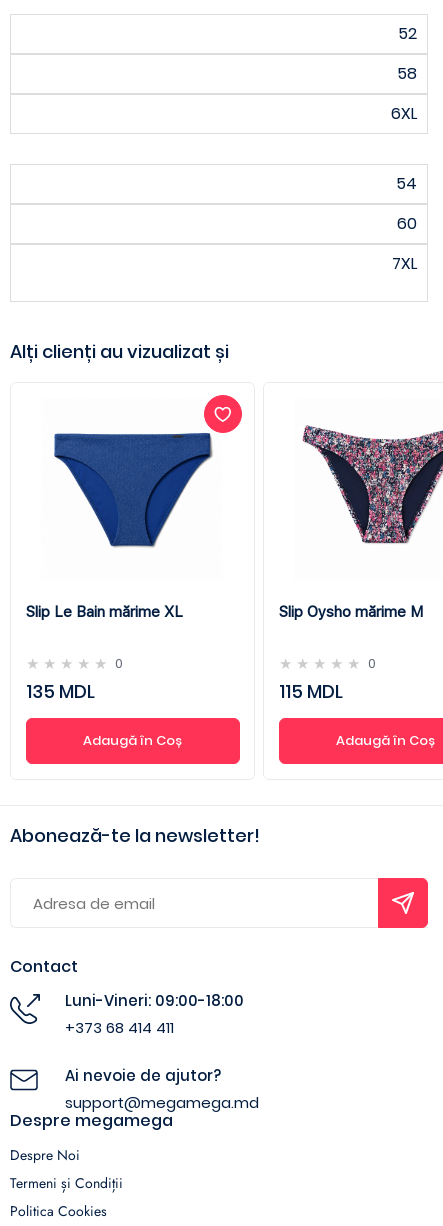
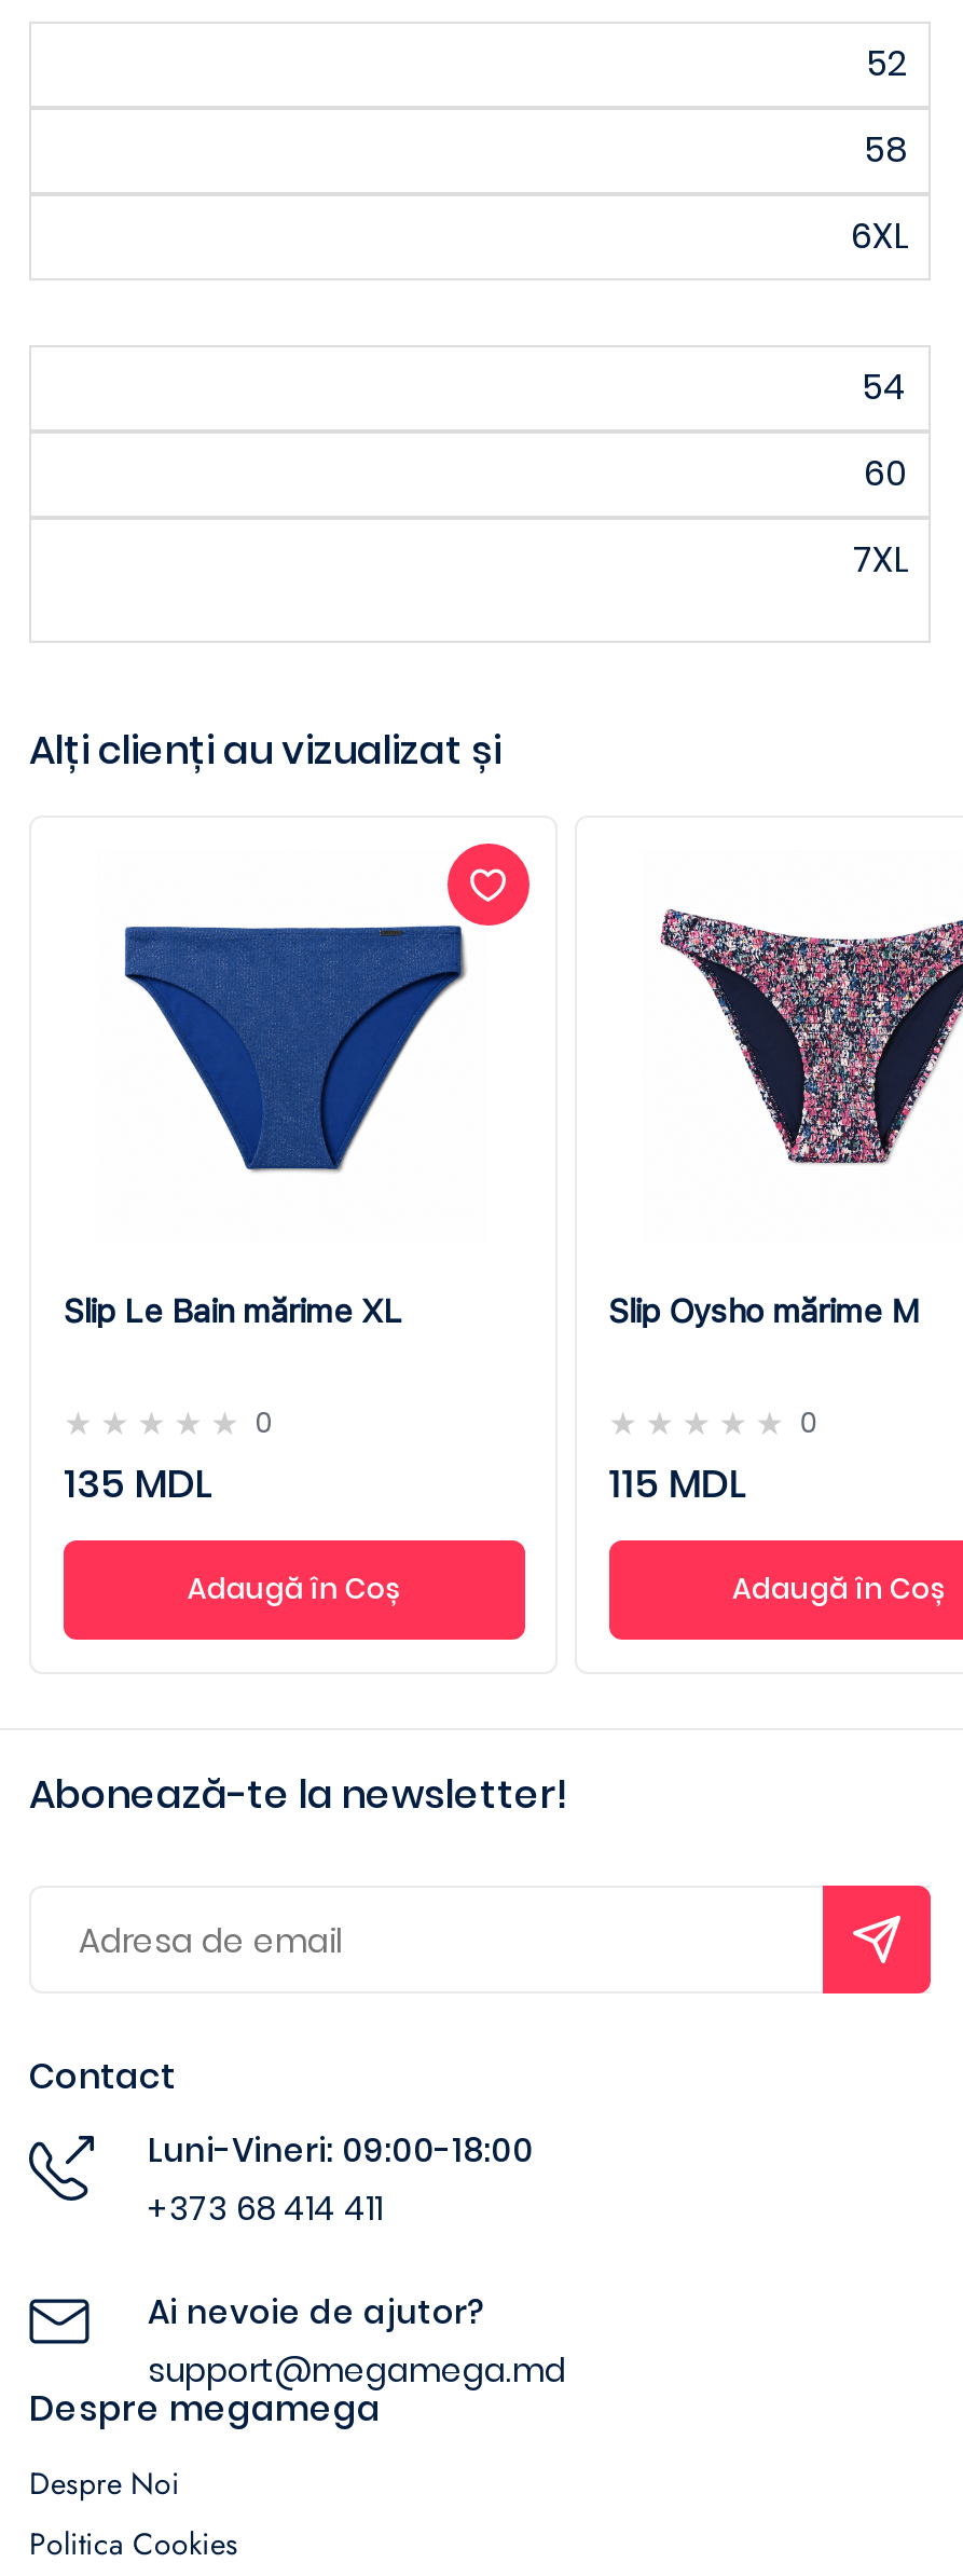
[10,1173,123,1193] Termeni și Condiții -> none

